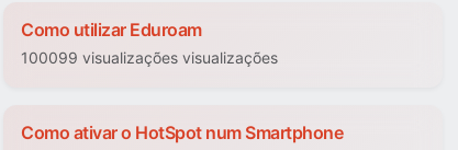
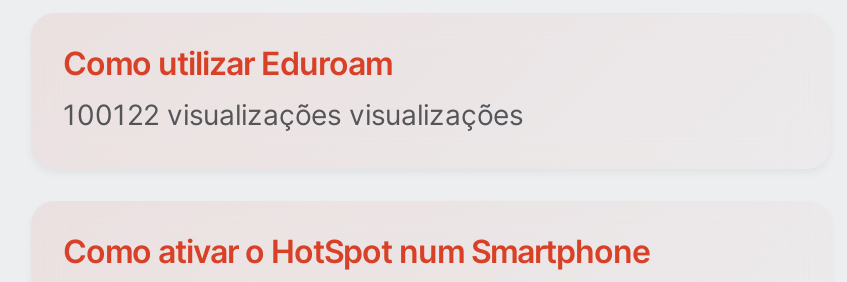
[21,49,278,67] 100099 visualizações visualizações -> [63,98,523,132] 100122 visualizações visualizações

